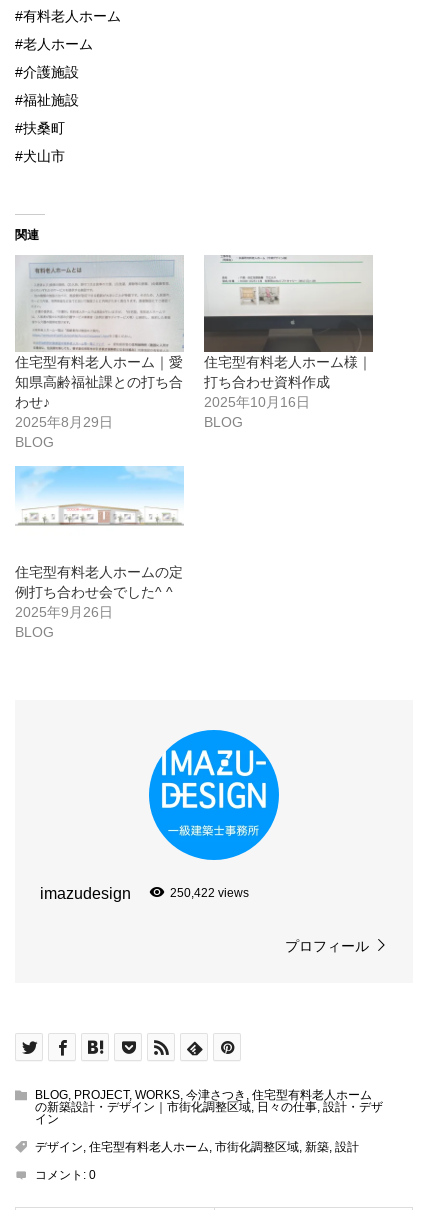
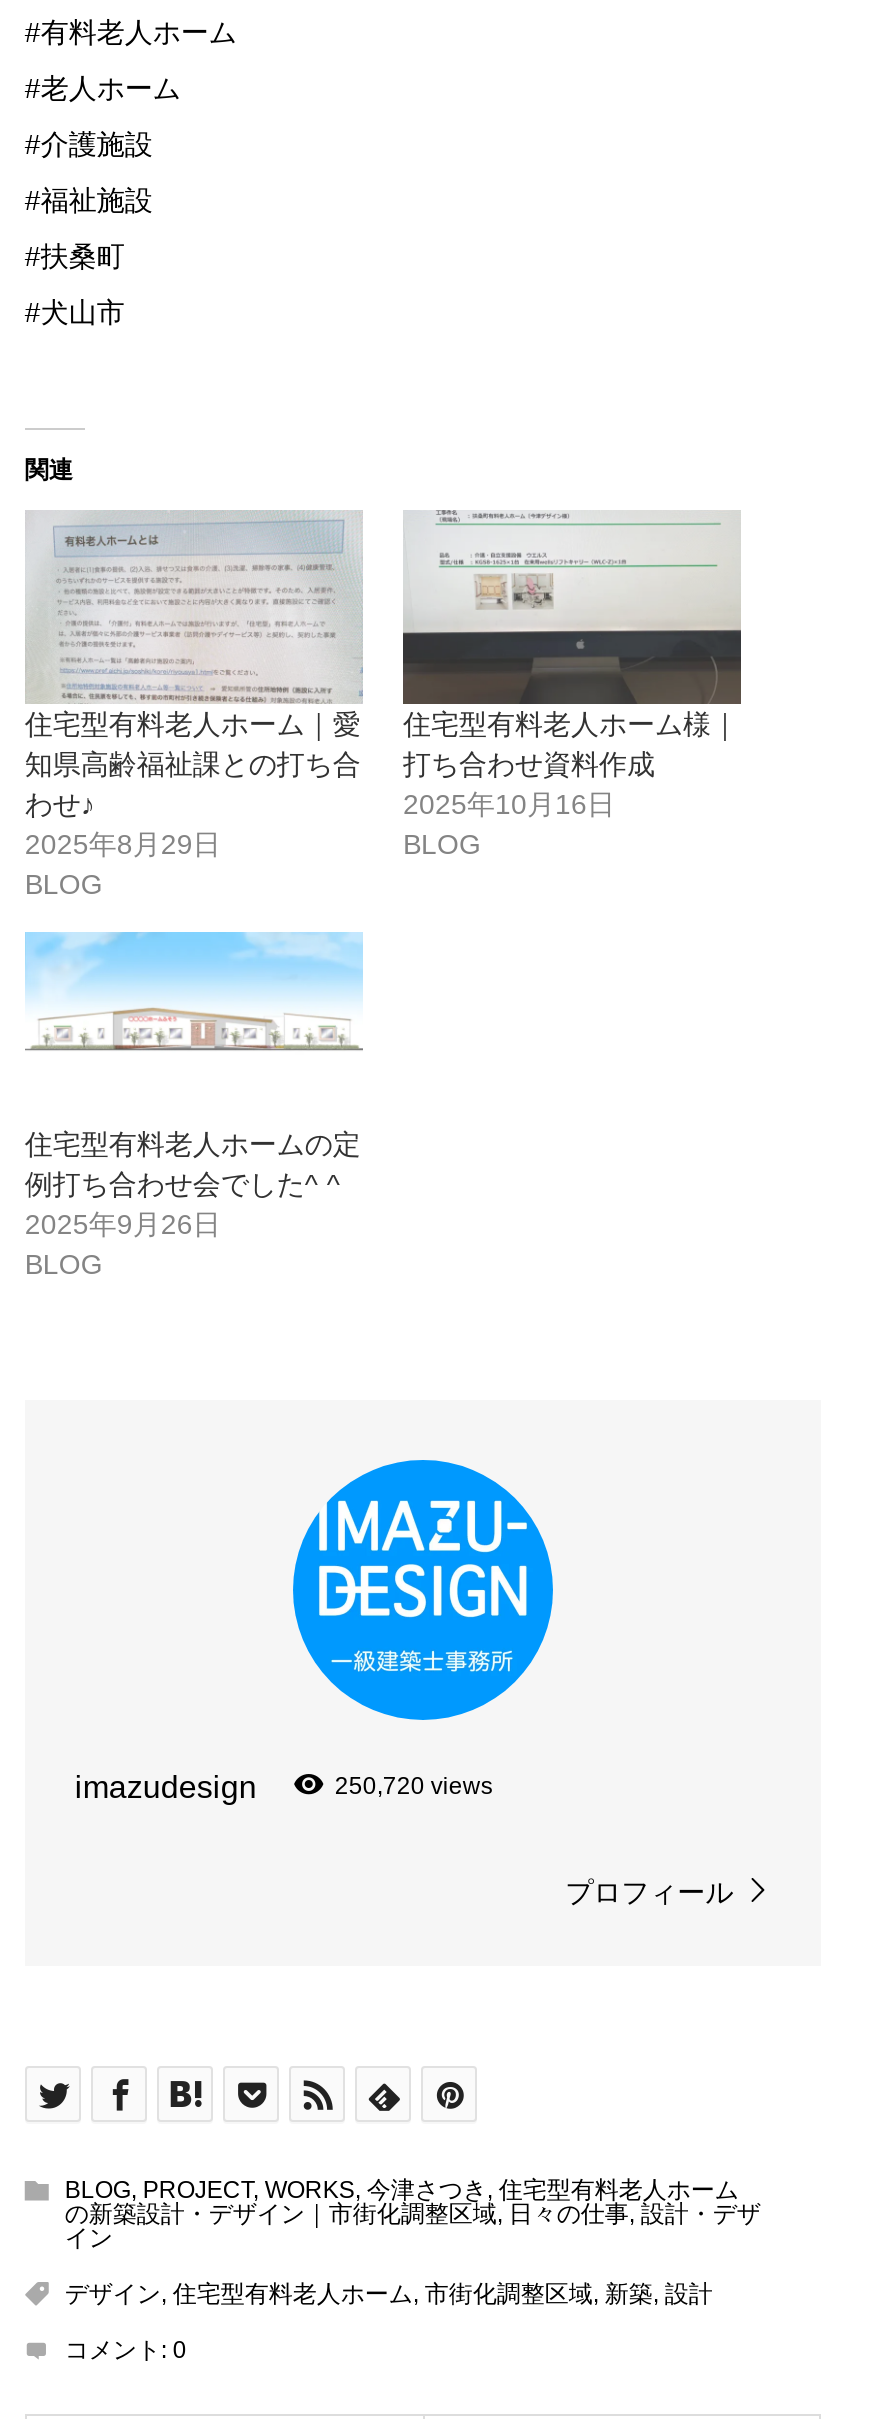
[170,886,249,900] 250,422 views -> [335,1772,493,1800] 250,720 views

